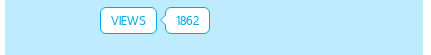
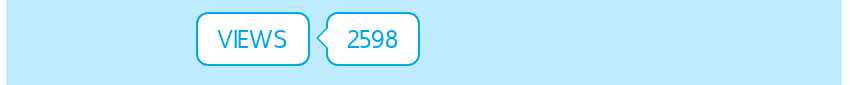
[111,8,199,30] VIEWS 1862 -> [217,15,397,59] VIEWS 2598

